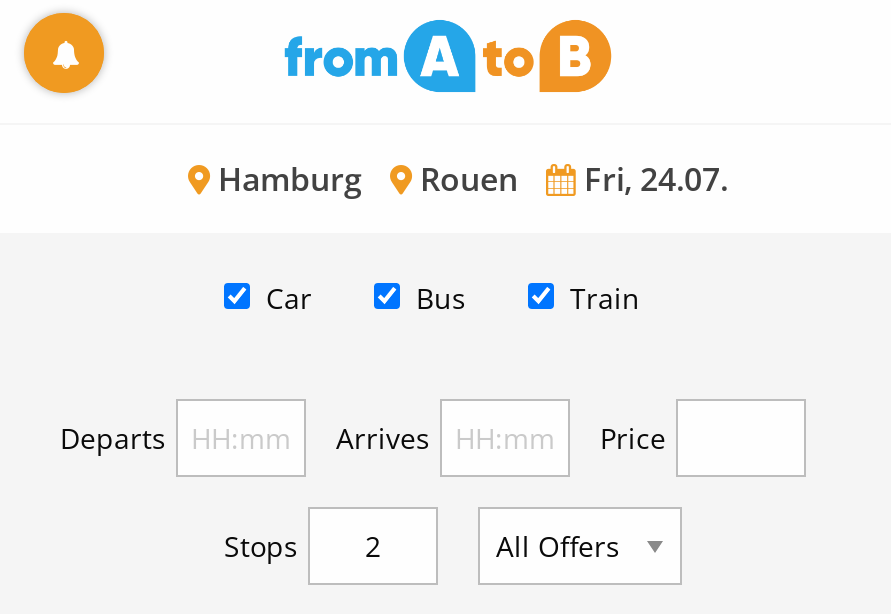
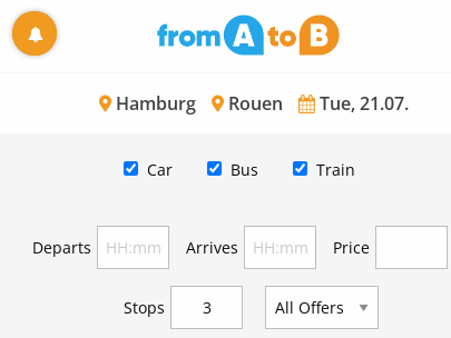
[210,156,728,200] Hamburg Rouen Fri, 24.07. -> [111,91,409,115] Hamburg Rouen Tue, 21.07.

